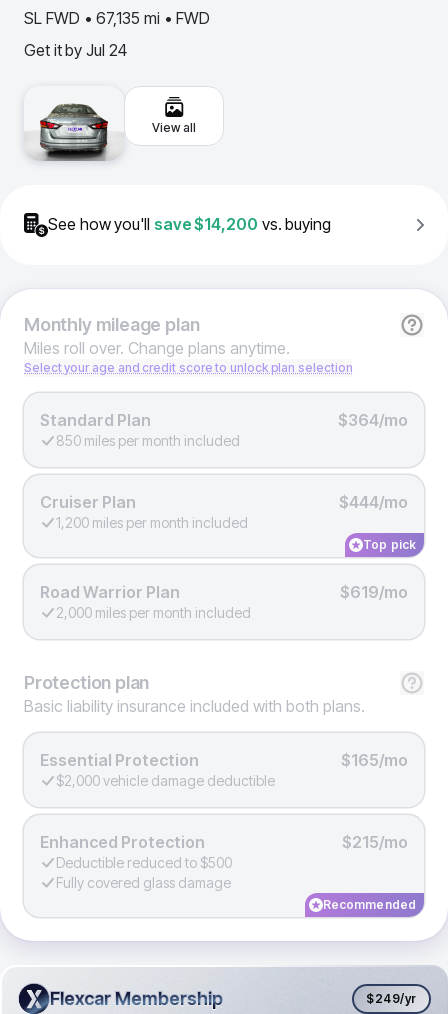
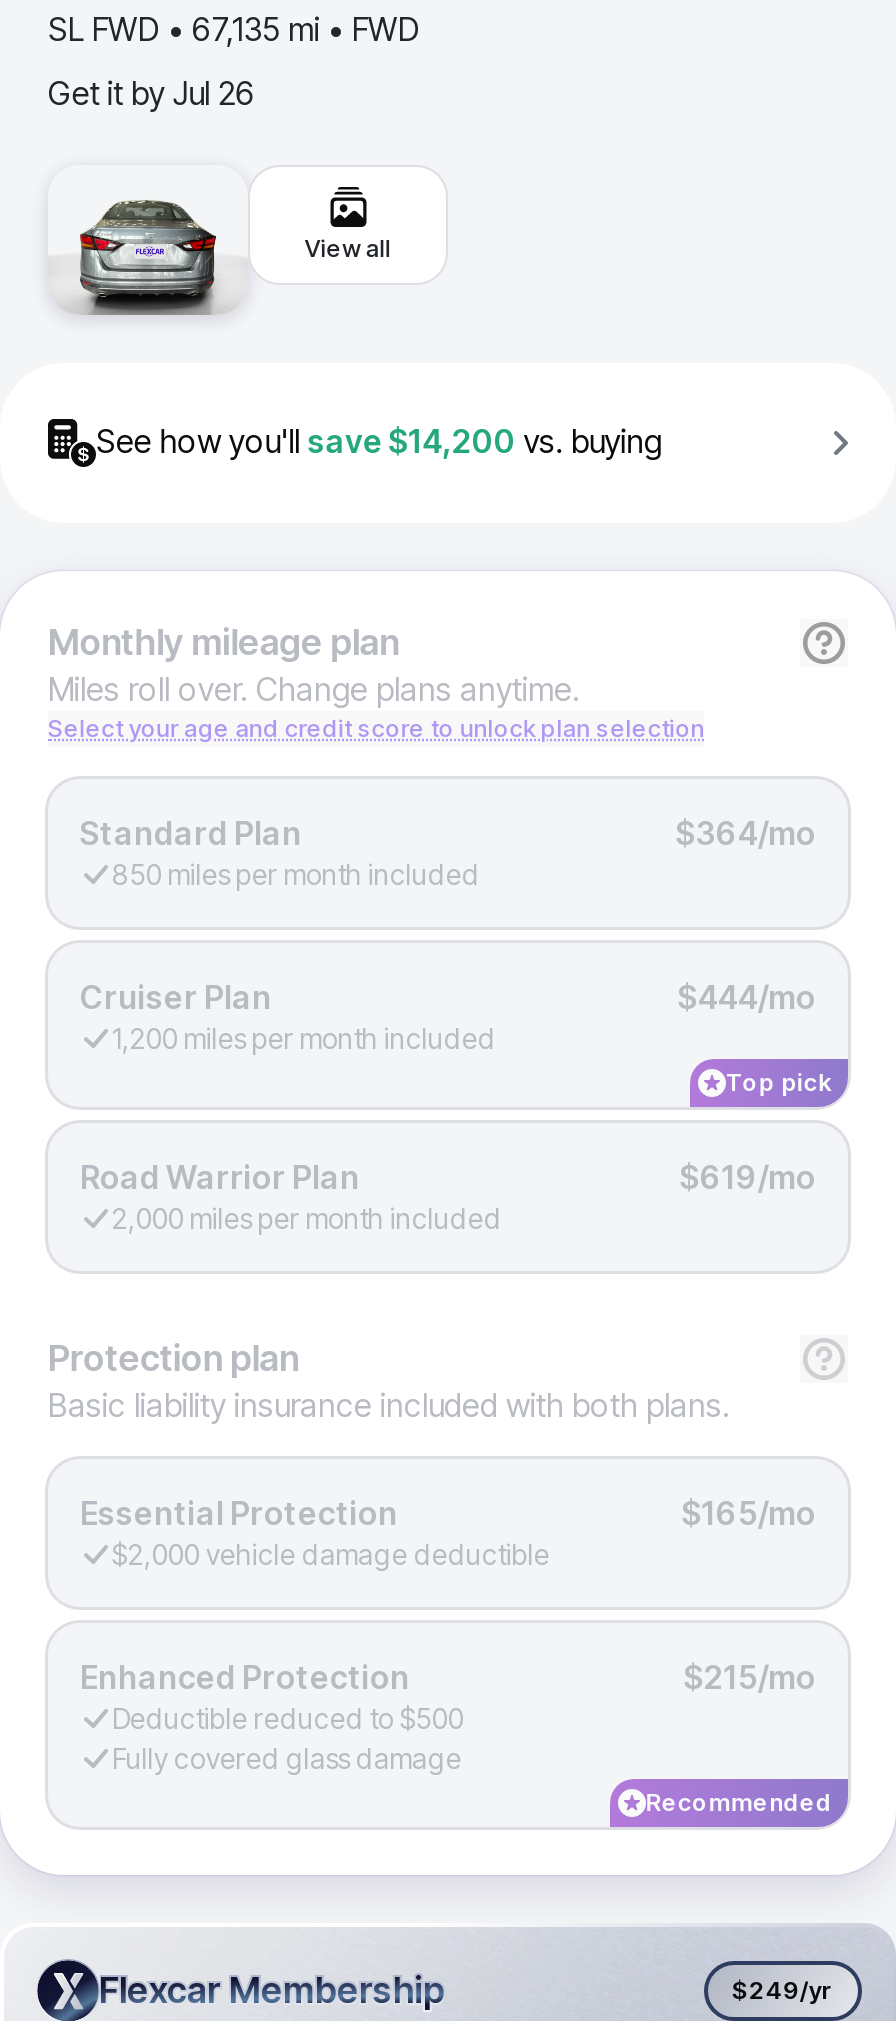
[24,40,127,60] Get it by Jul 24 -> [48,73,255,113] Get it by Jul 26

